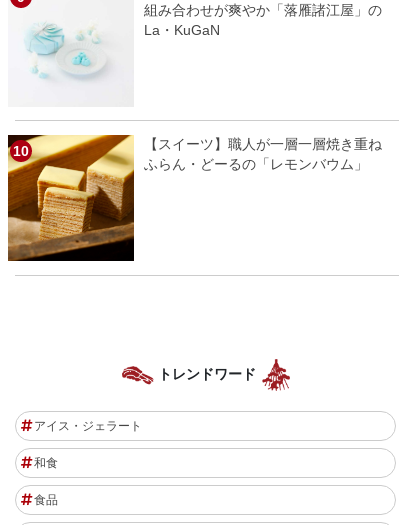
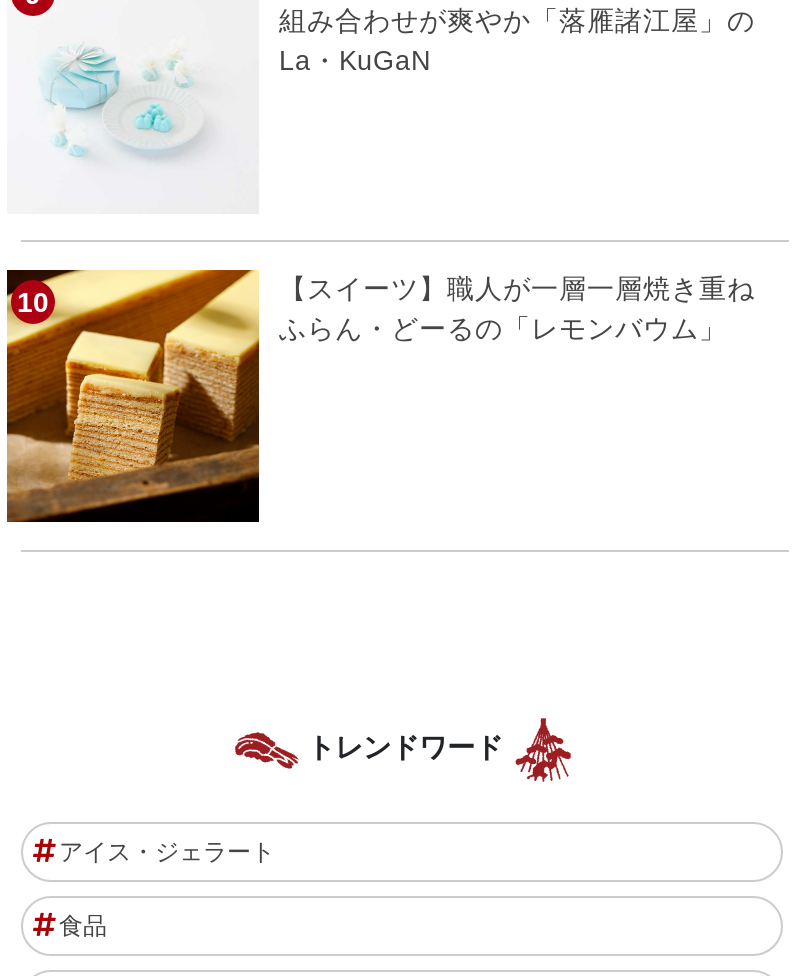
[34,456,58,470] 和食 -> none

